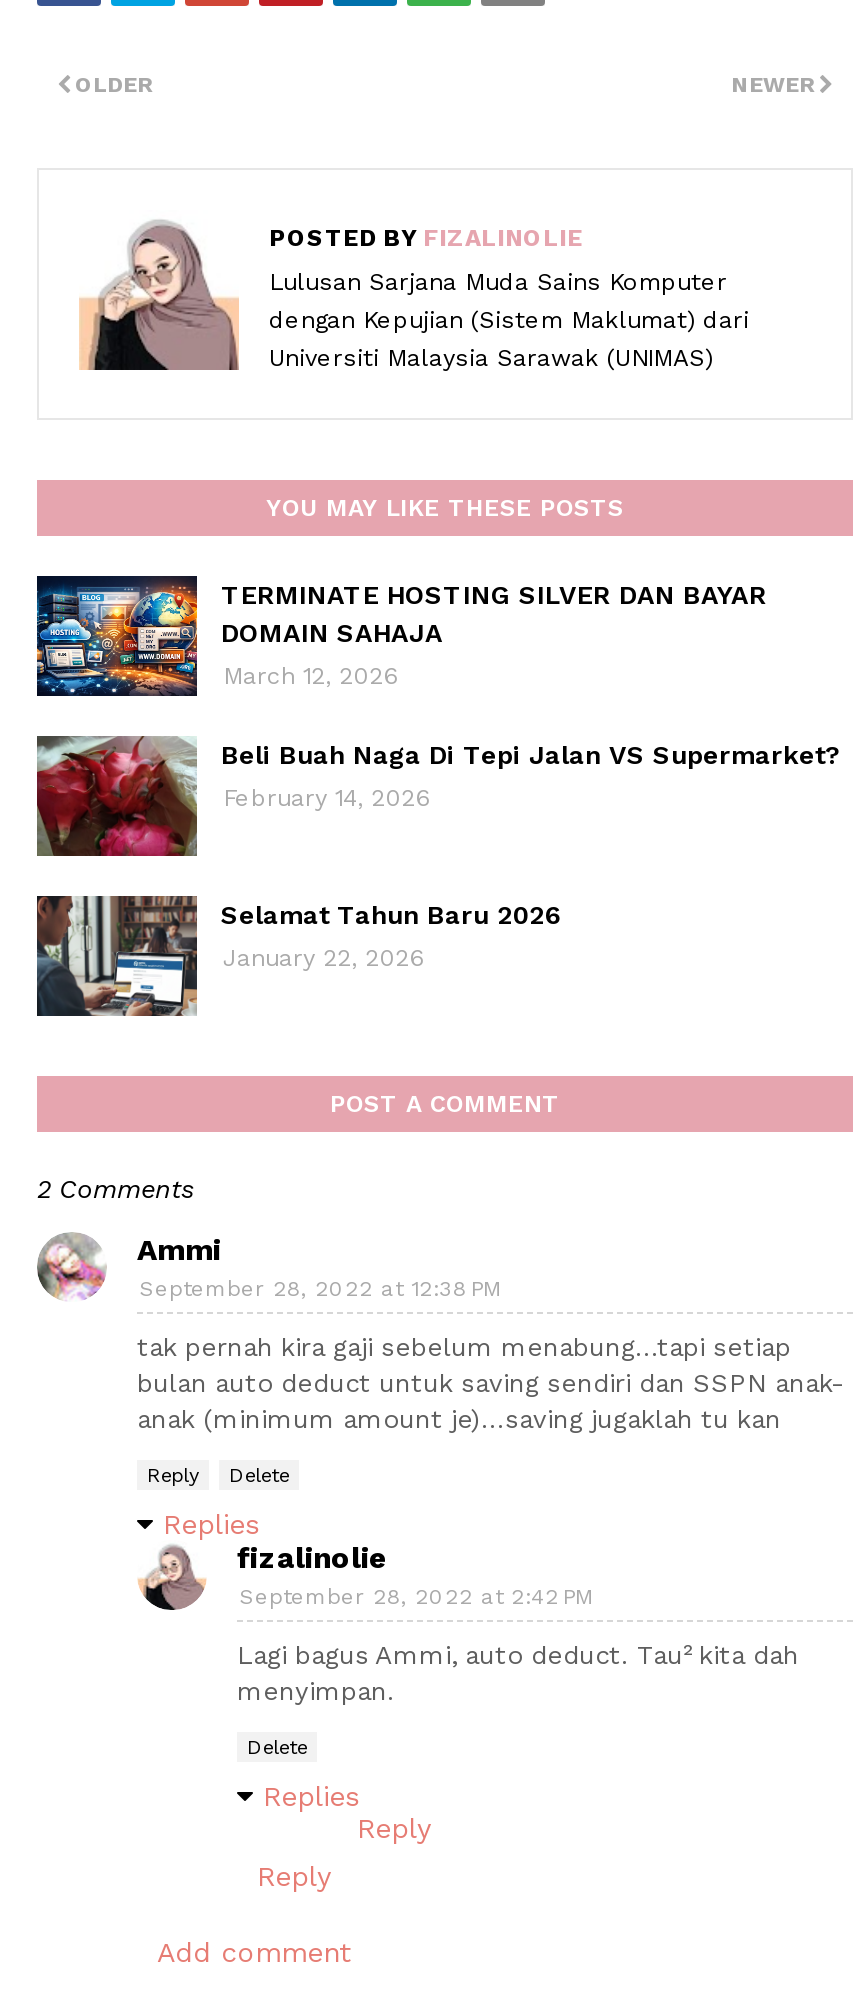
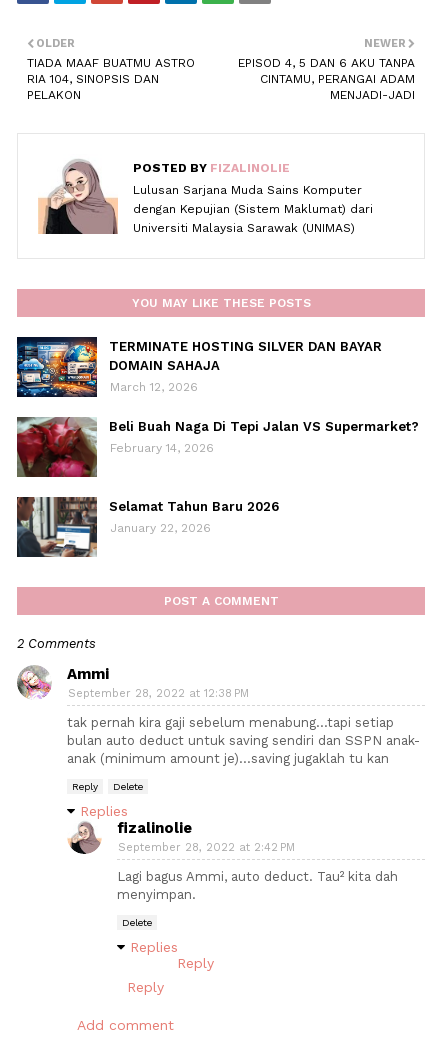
none -> [27,56,195,102] TIADA MAAF BUATMU ASTRO | RIA 104, SINOPSIS DAN | PELAKON
none -> [238,56,415,102] EPISOD 4, 5 DAN 6 AKU TANPA | CINTAMU, PERANGAI ADAM | MENJADI-JADI

